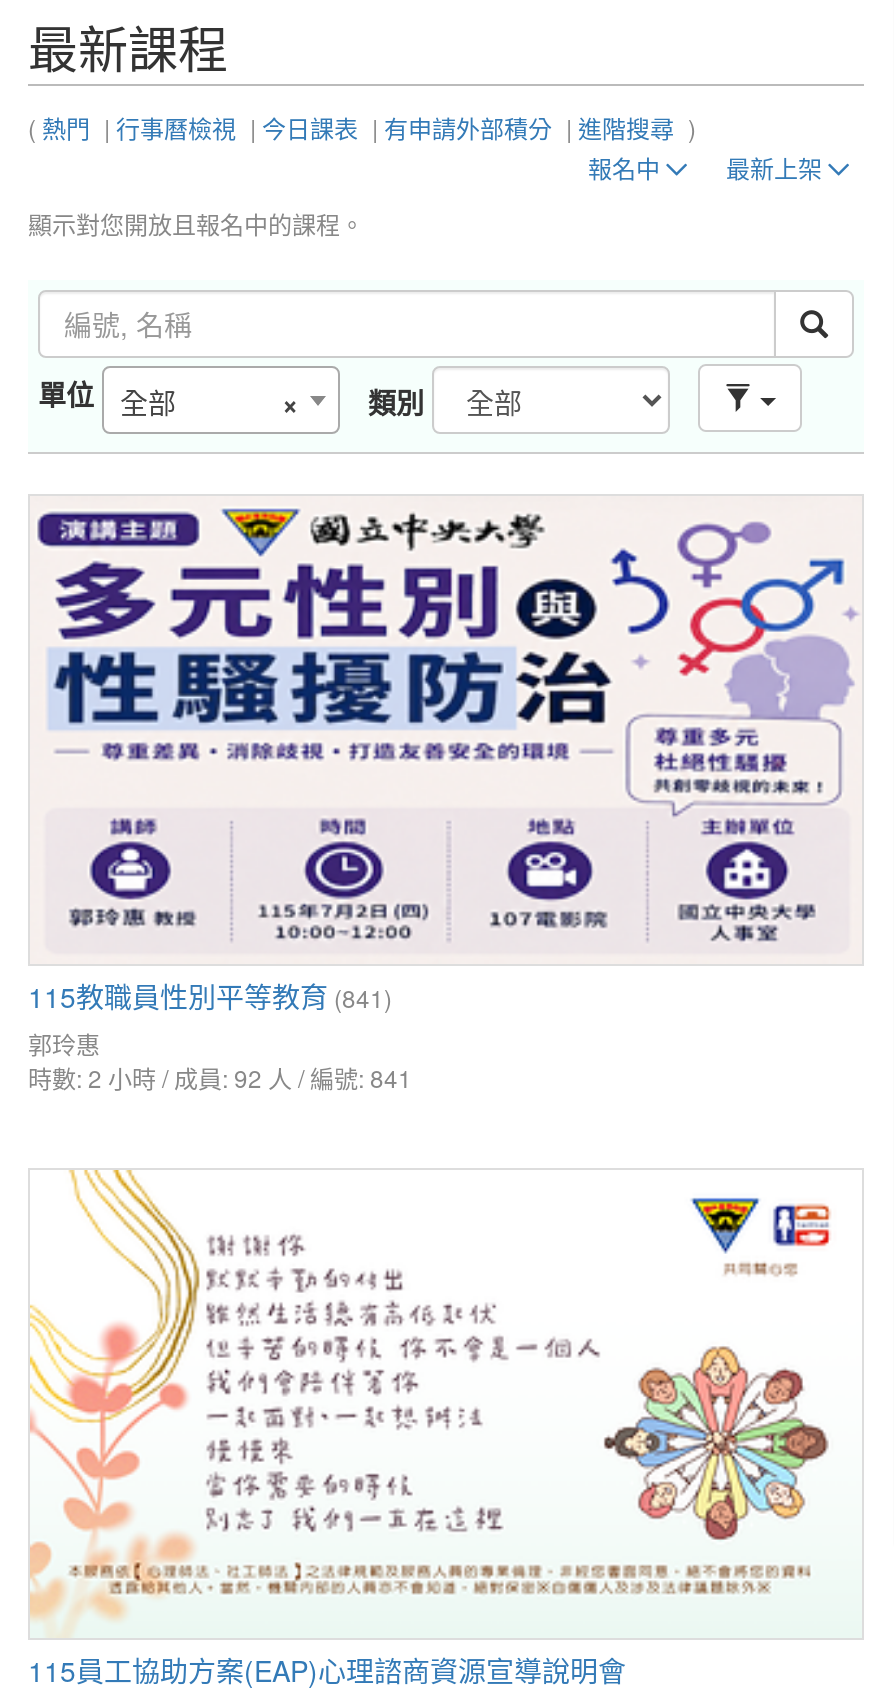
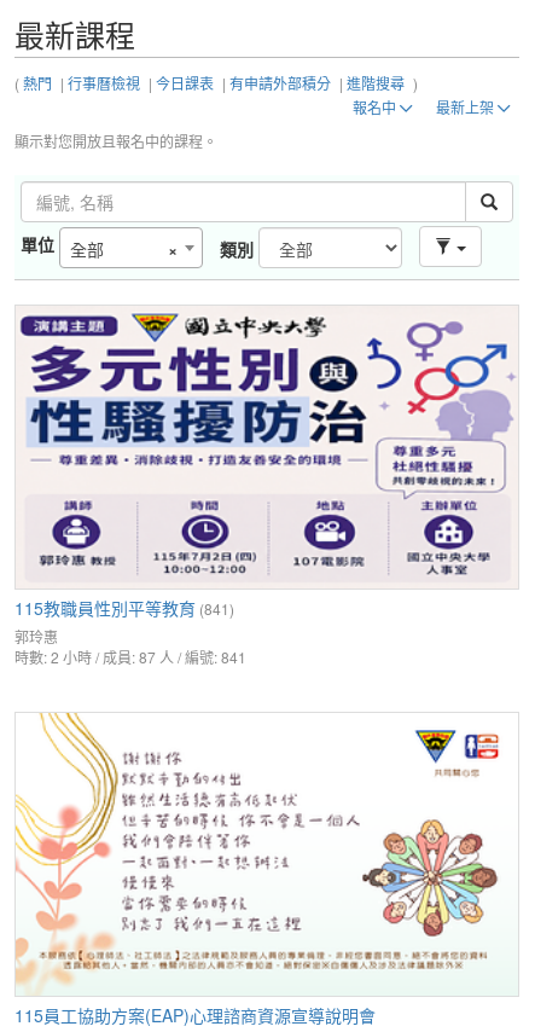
[28,1060,412,1094] 時數: 2 小時 / 成員: 92 人 / 編號: 841 -> [14,647,246,667] 時數: 2 小時 / 成員: 87 人 / 編號: 841

